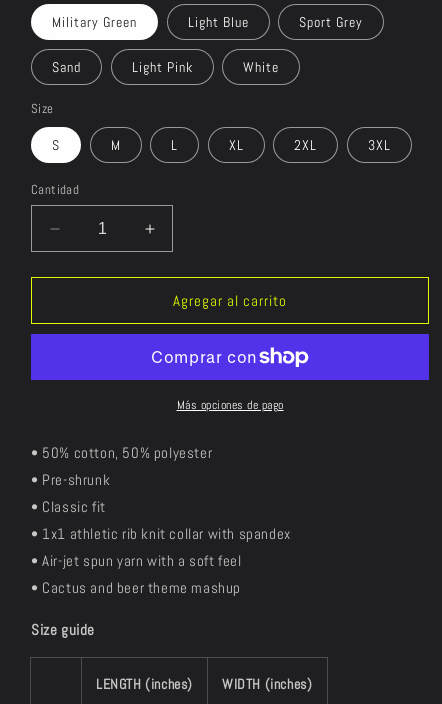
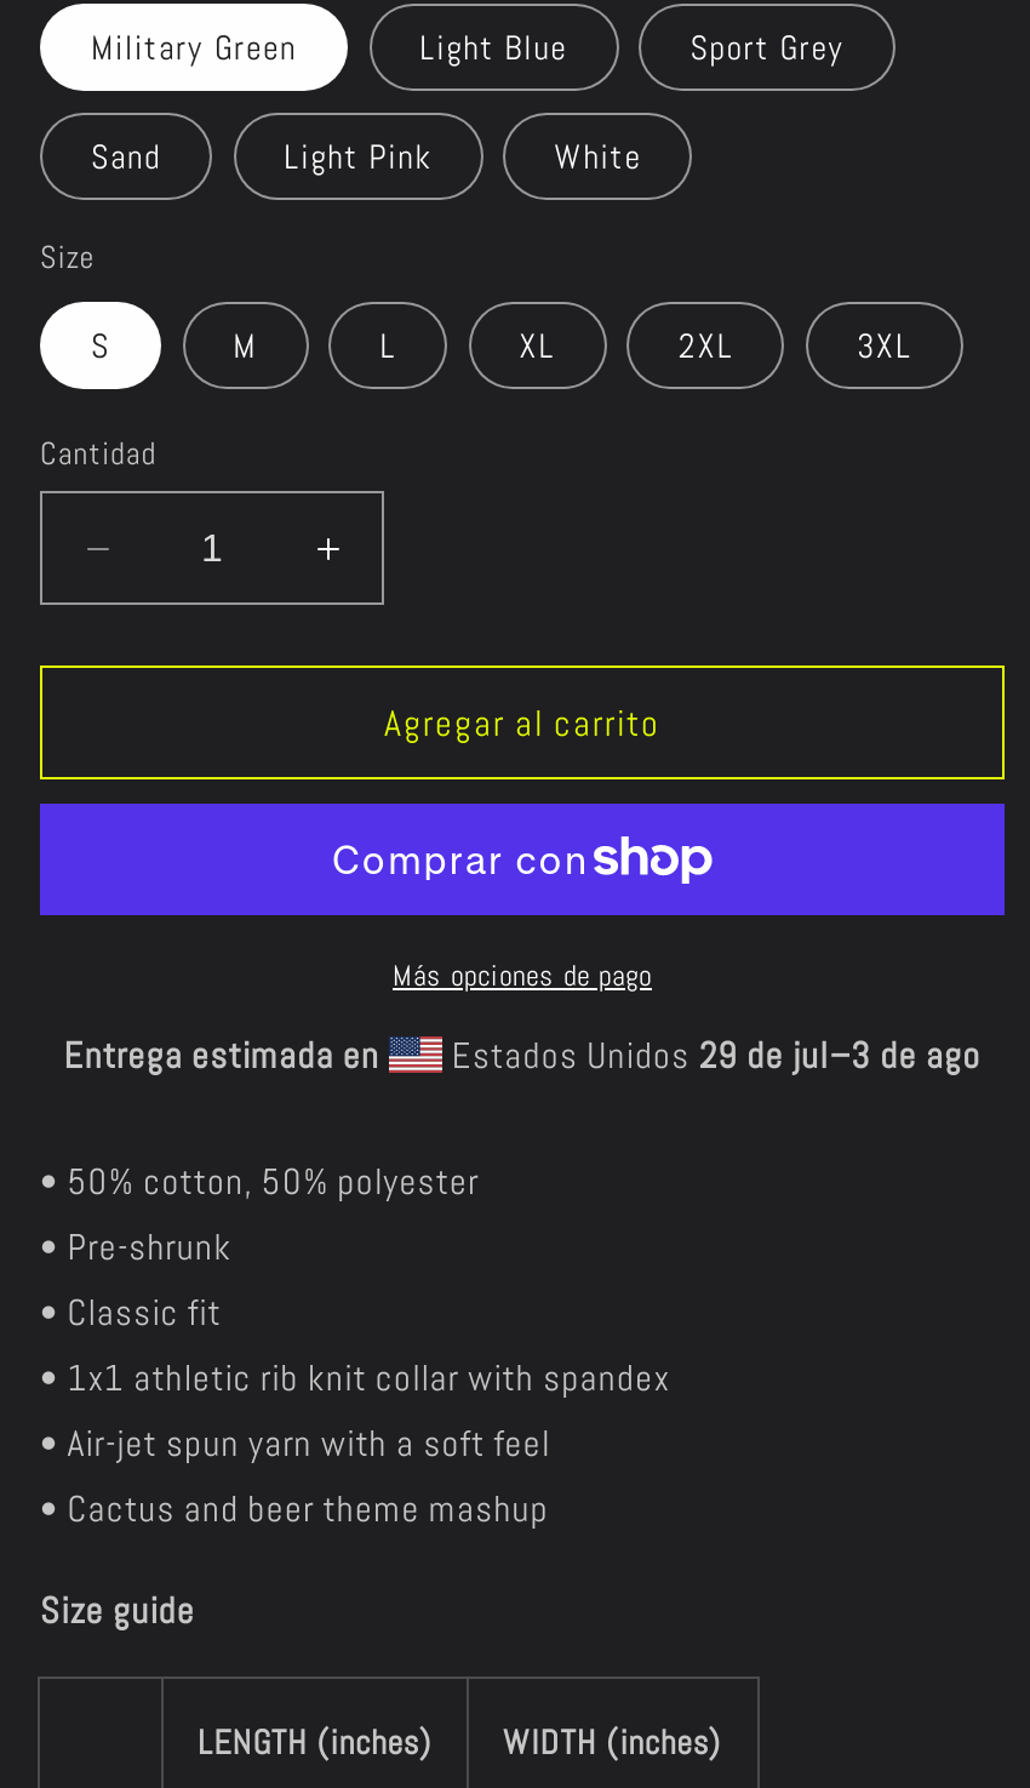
none -> [63,1032,981,1078] Entrega estimada en | Estados Unidos 29 de jul–3 de ago

